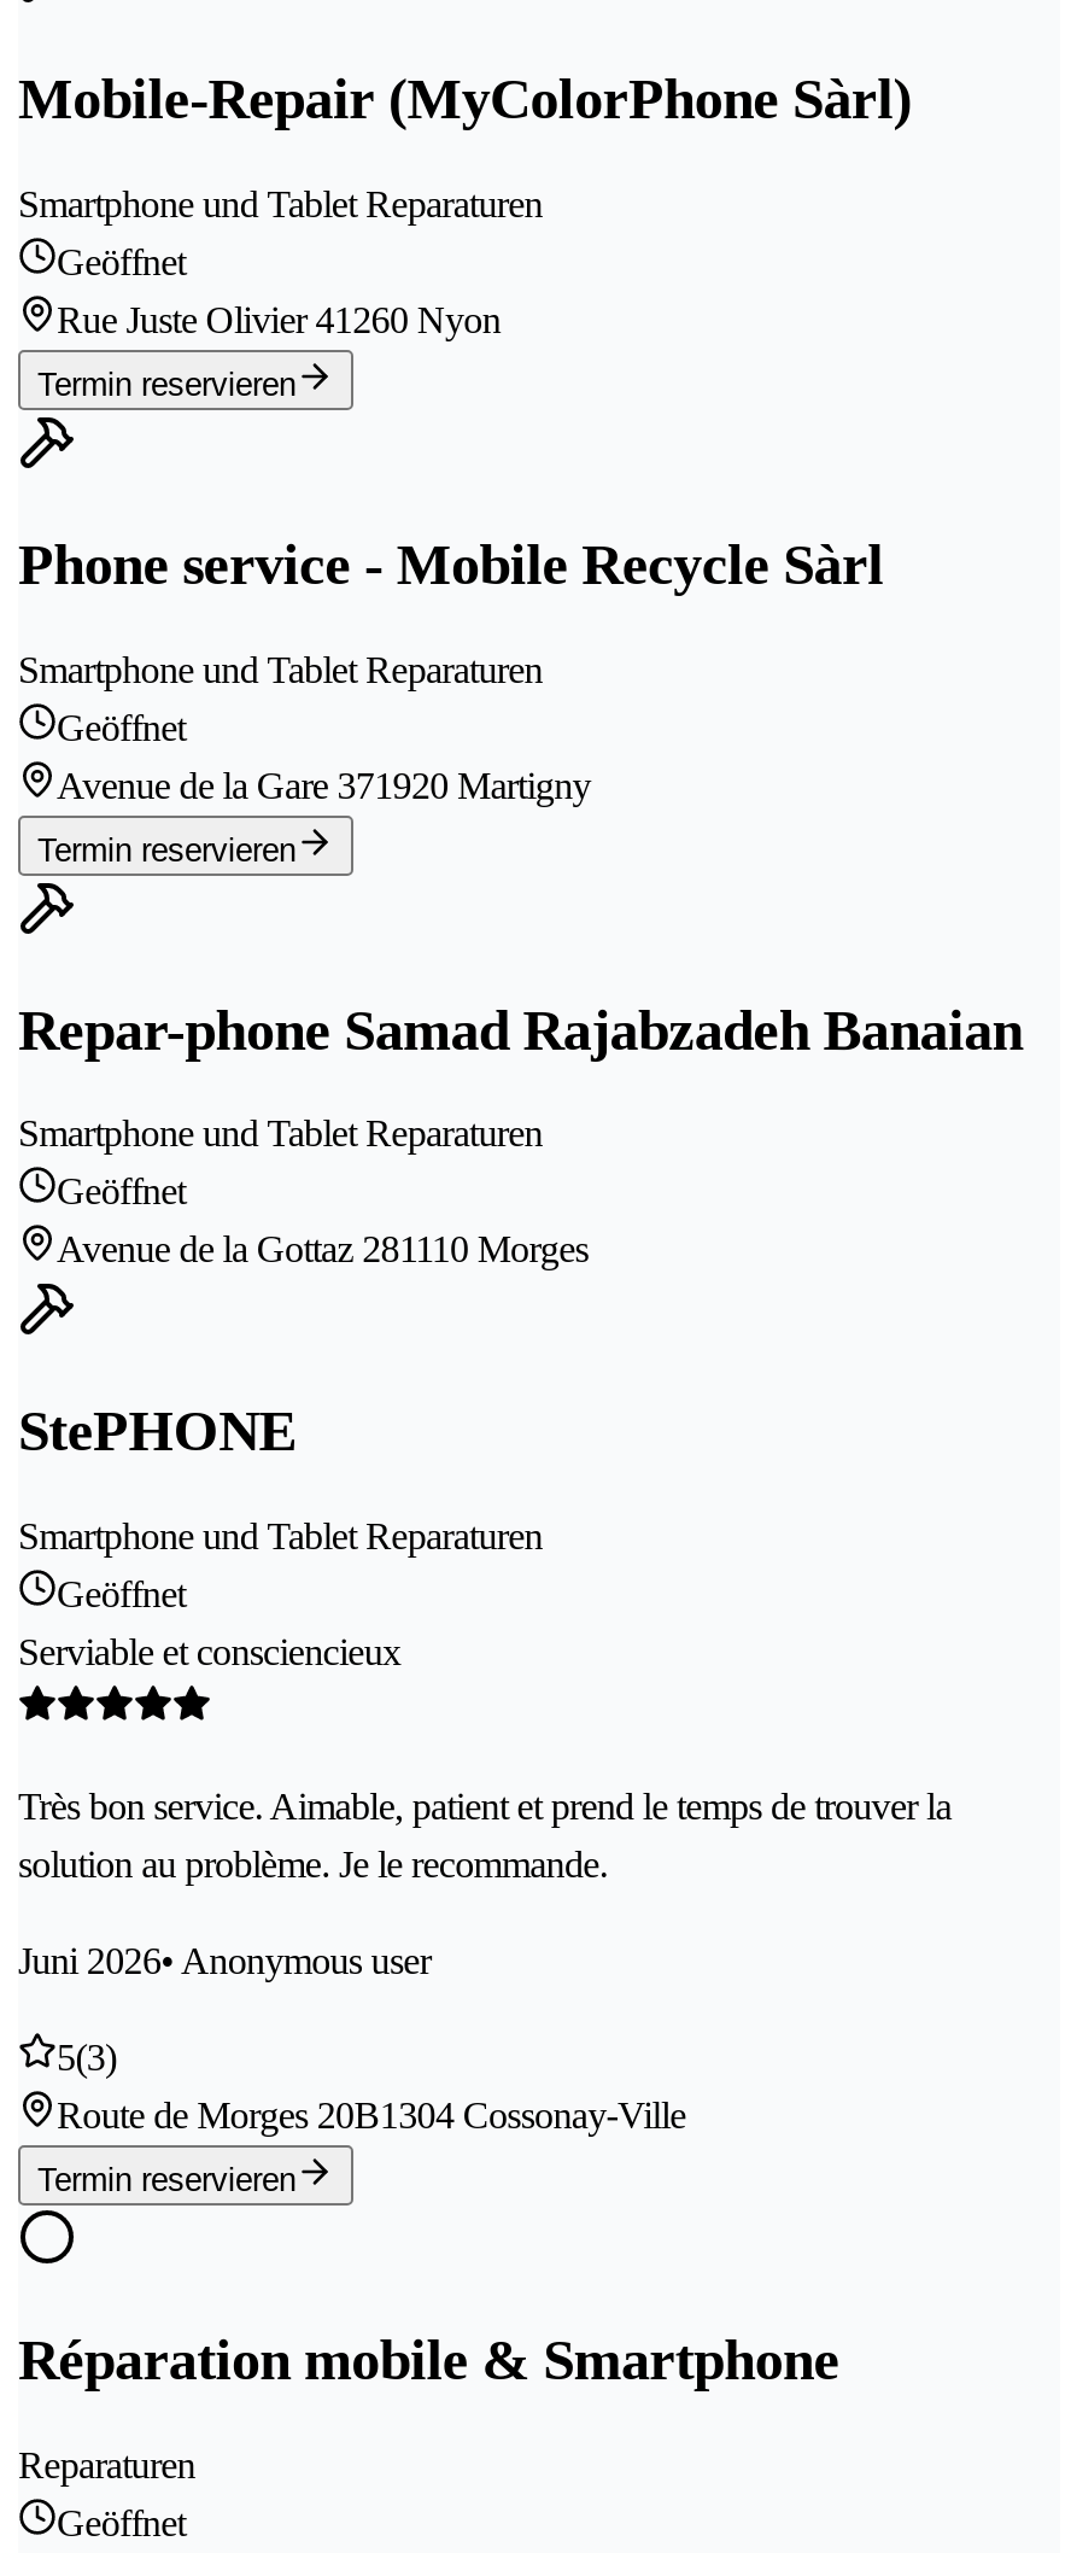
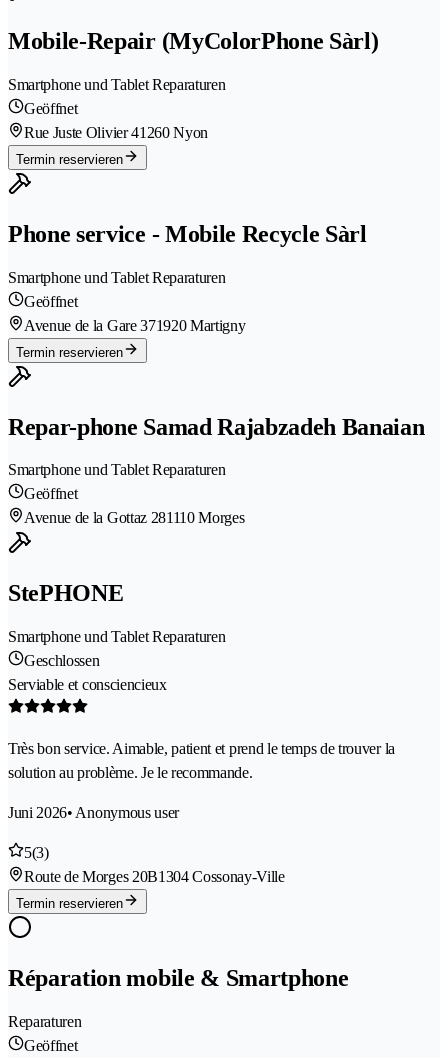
[57,1574,186,1615] Geöffnet -> [24,652,99,669] Geschlossen

